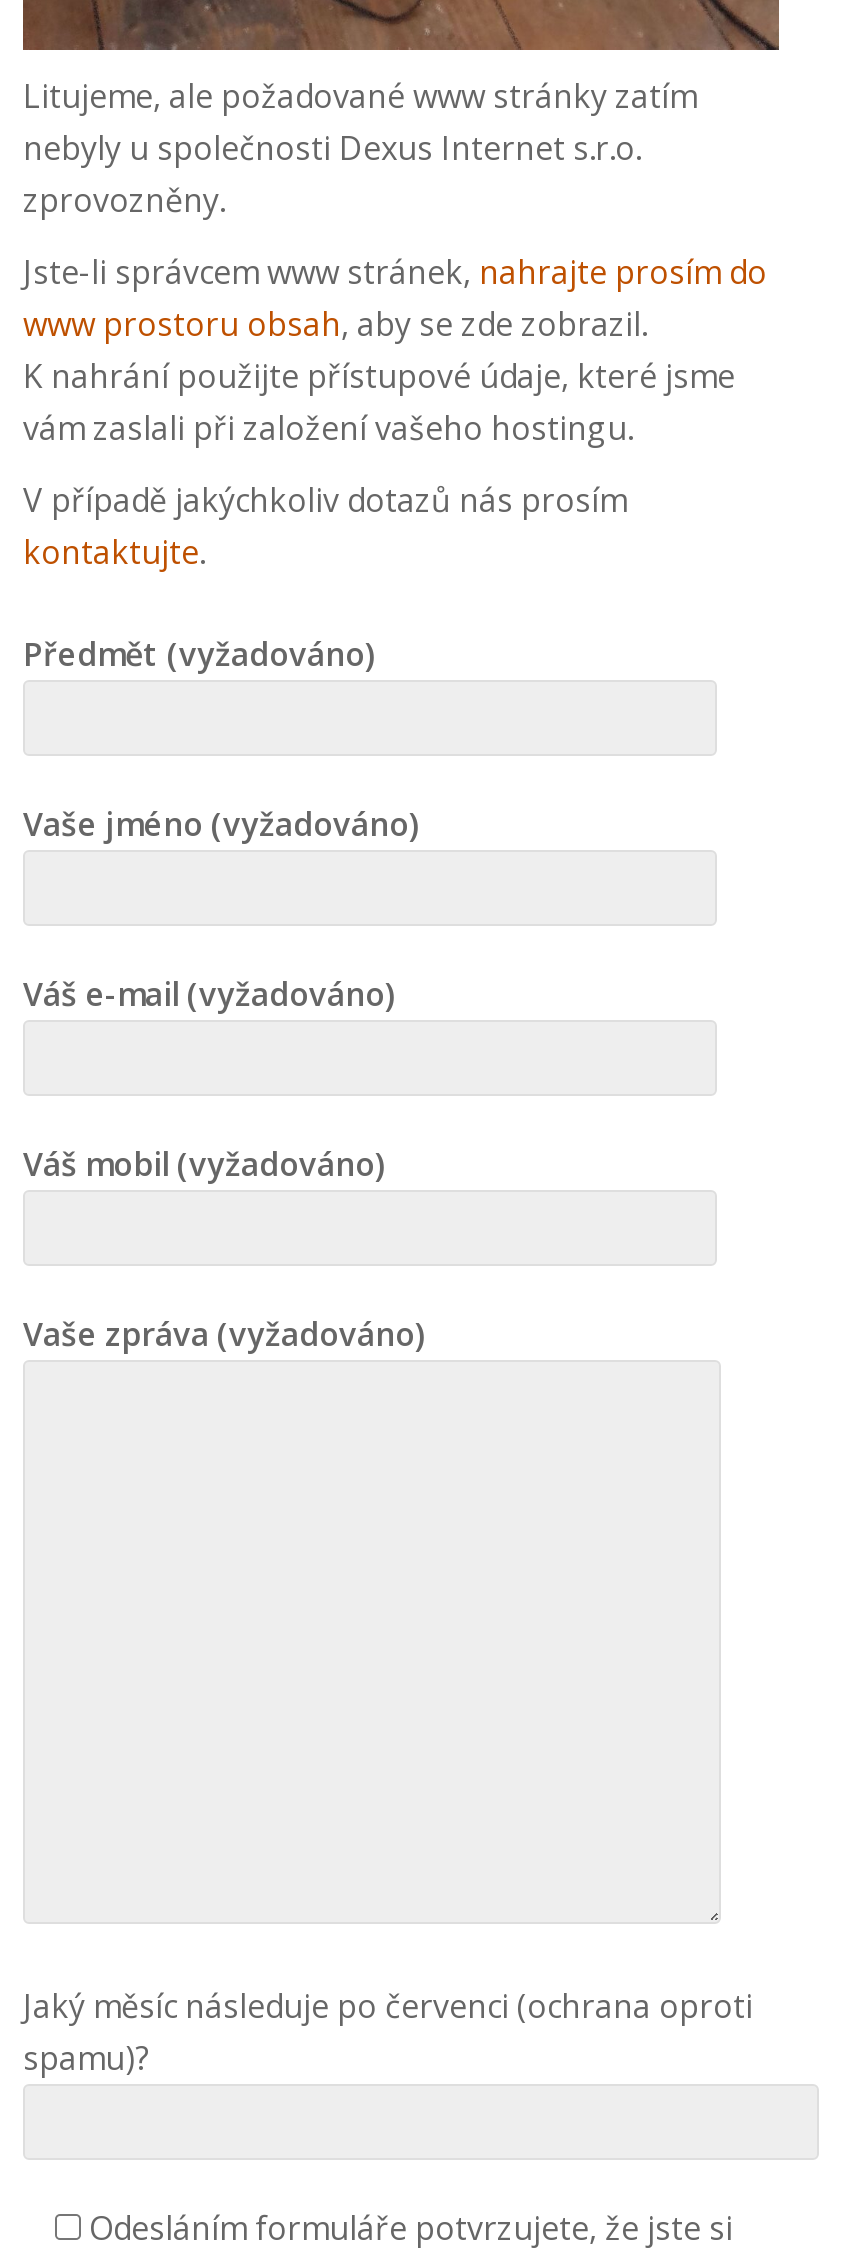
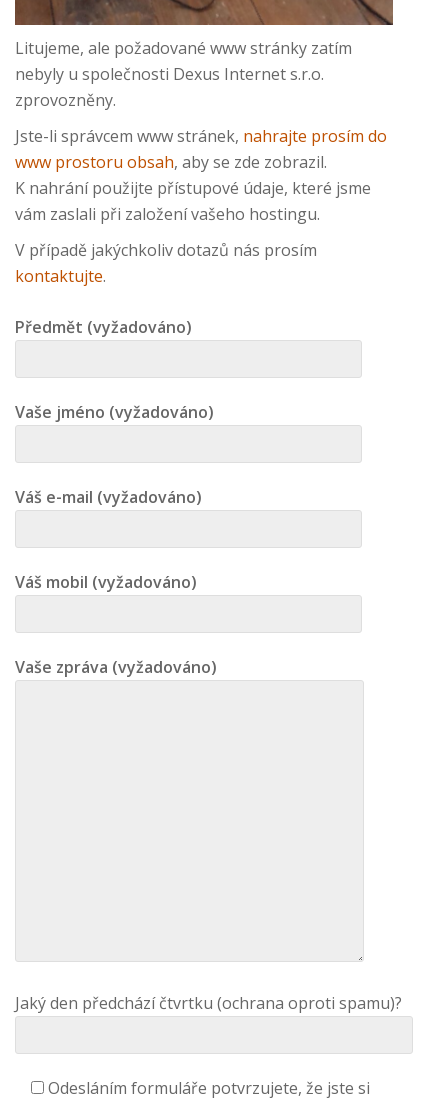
[23,1983,753,2079] Jaký měsíc následuje po červenci (ochrana oproti | spamu)? -> [15,992,402,1014] Jaký den předchází čtvrtku (ochrana oproti spamu)?

